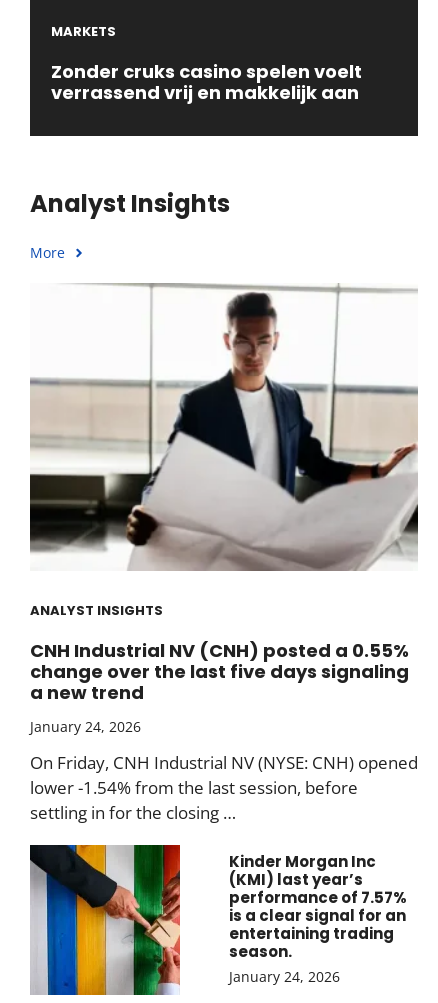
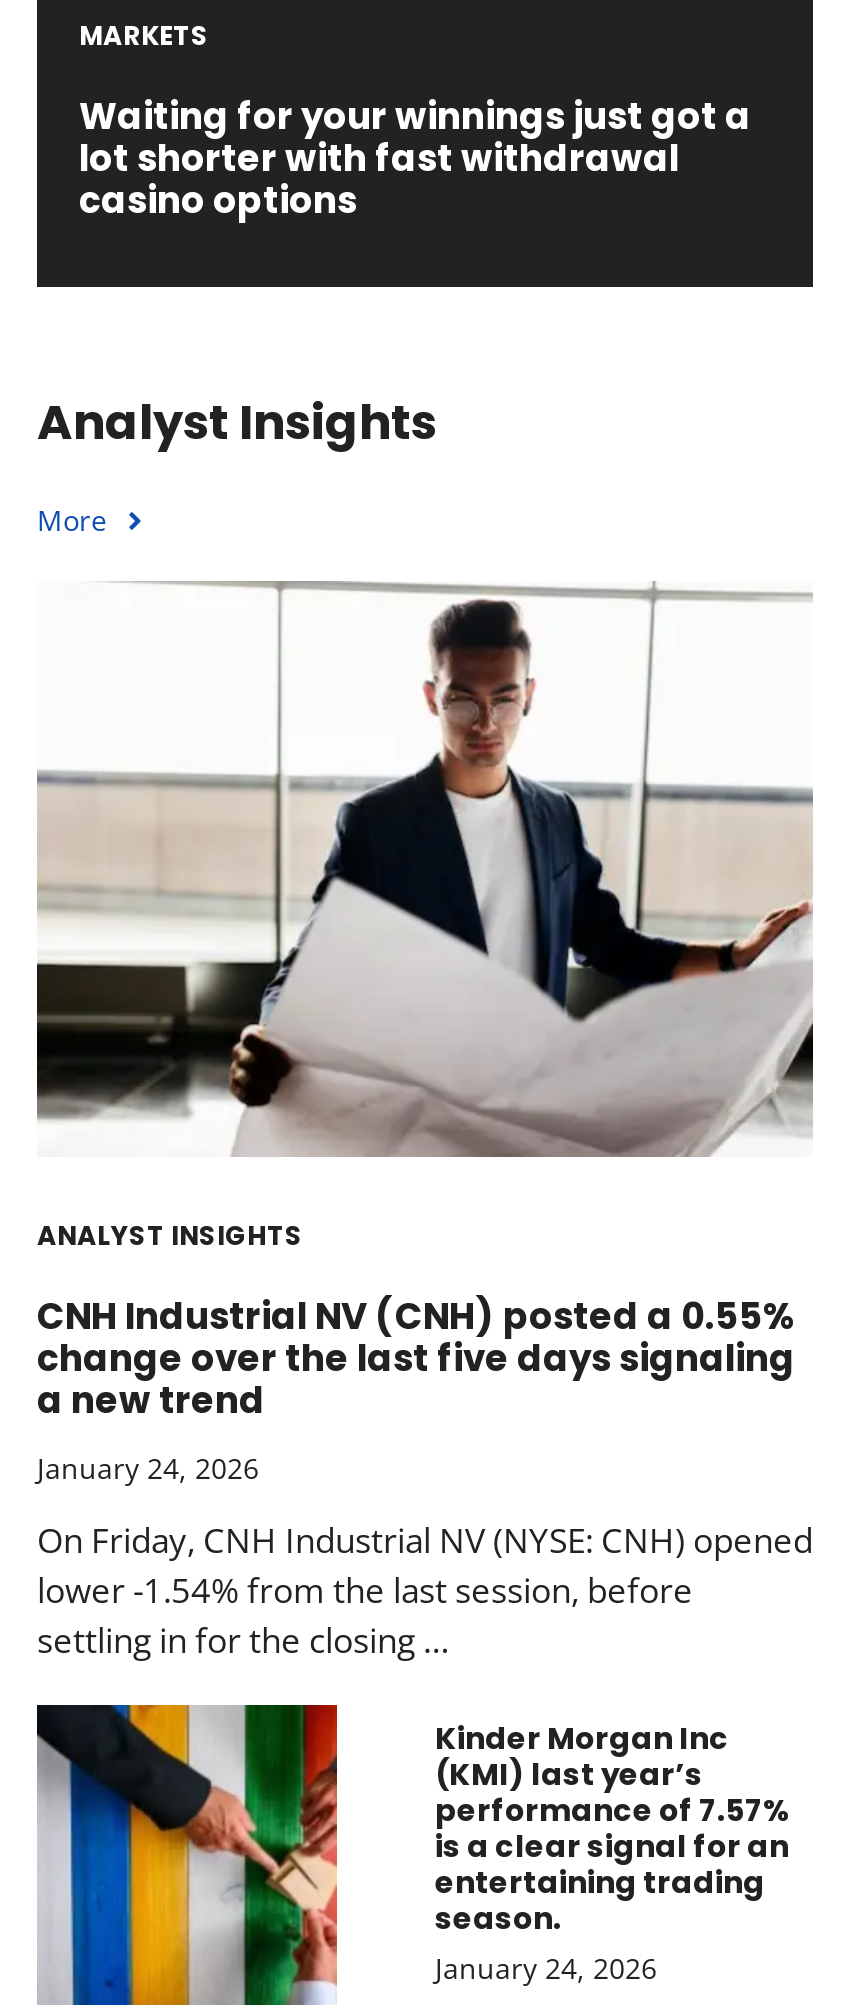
[51,59,362,105] Zonder cruks casino spelen voelt | verrassend vrij en makkelijk aan -> [79,91,751,225] Waiting for your winnings just got a | lot shorter with fast withdrawal | casino options

